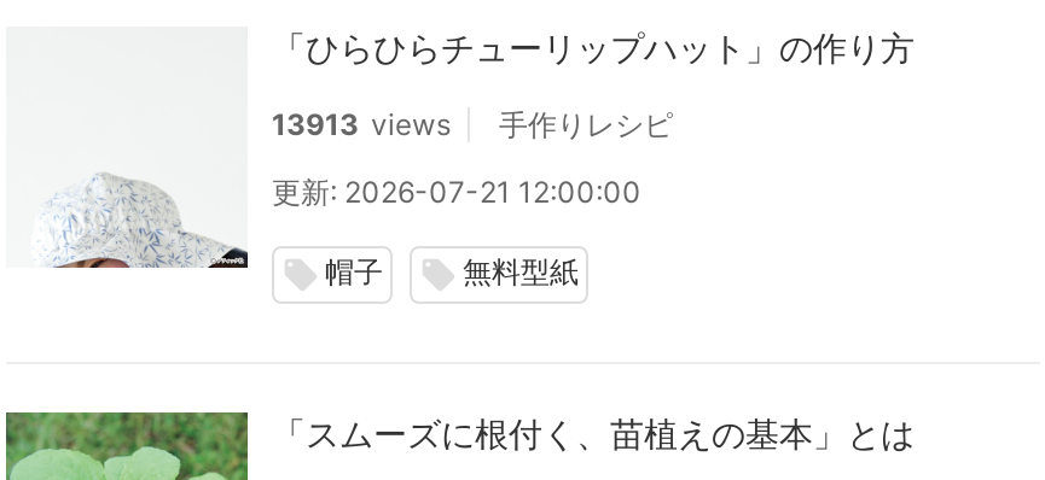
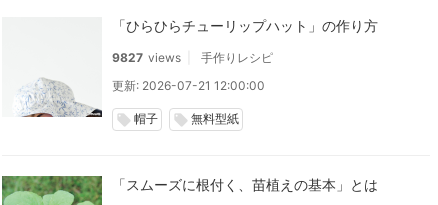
[272,107,673,143] 13913 views 手作りレシピ -> [112,50,273,65] 9827 views 手作りレシピ

